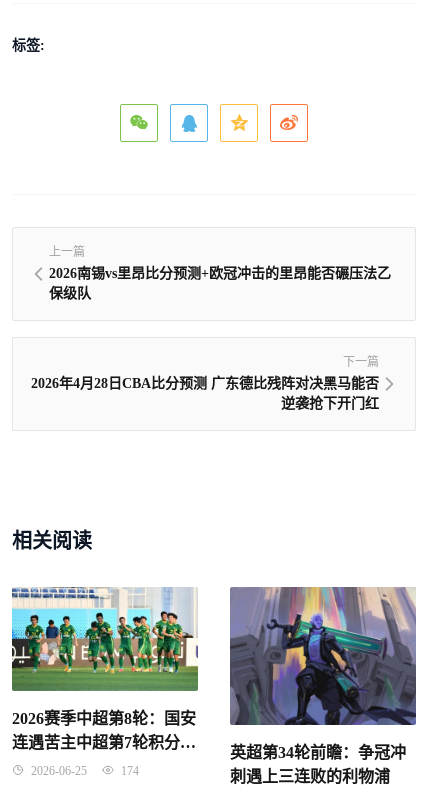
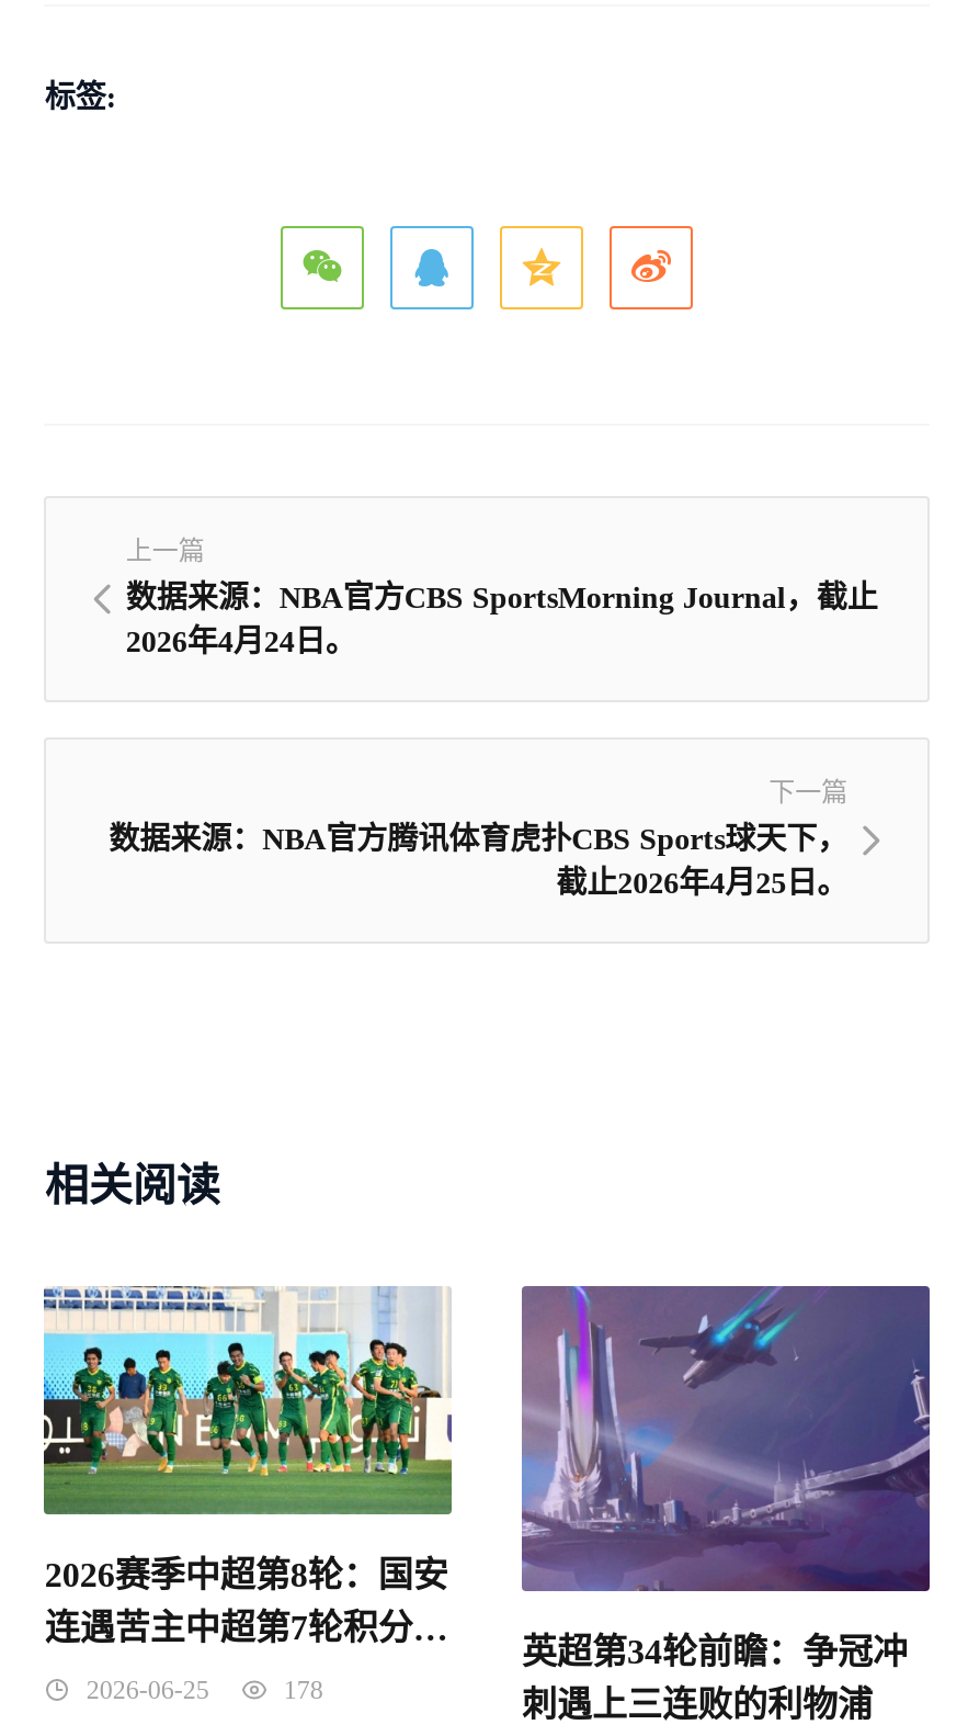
[49,265,391,300] 2026南锡vs里昂比分预测+欧冠冲击的里昂能否碾压法乙 | 保级队 -> [126,583,878,660] 数据来源：NBA官方CBS SportsMorning Journal，截止 | 2026年4月24日。
[31,375,379,410] 2026年4月28日CBA比分预测 广东德比残阵对决黑马能否 | 逆袭抢下开门红 -> [109,824,848,901] 数据来源：NBA官方腾讯体育虎扑CBS Sports球天下， | 截止2026年4月25日。
[229,586,417,726] [image] -> [520,1284,932,1593] [image]
[118,763,139,777] 174 -> [277,1676,323,1706] 178

